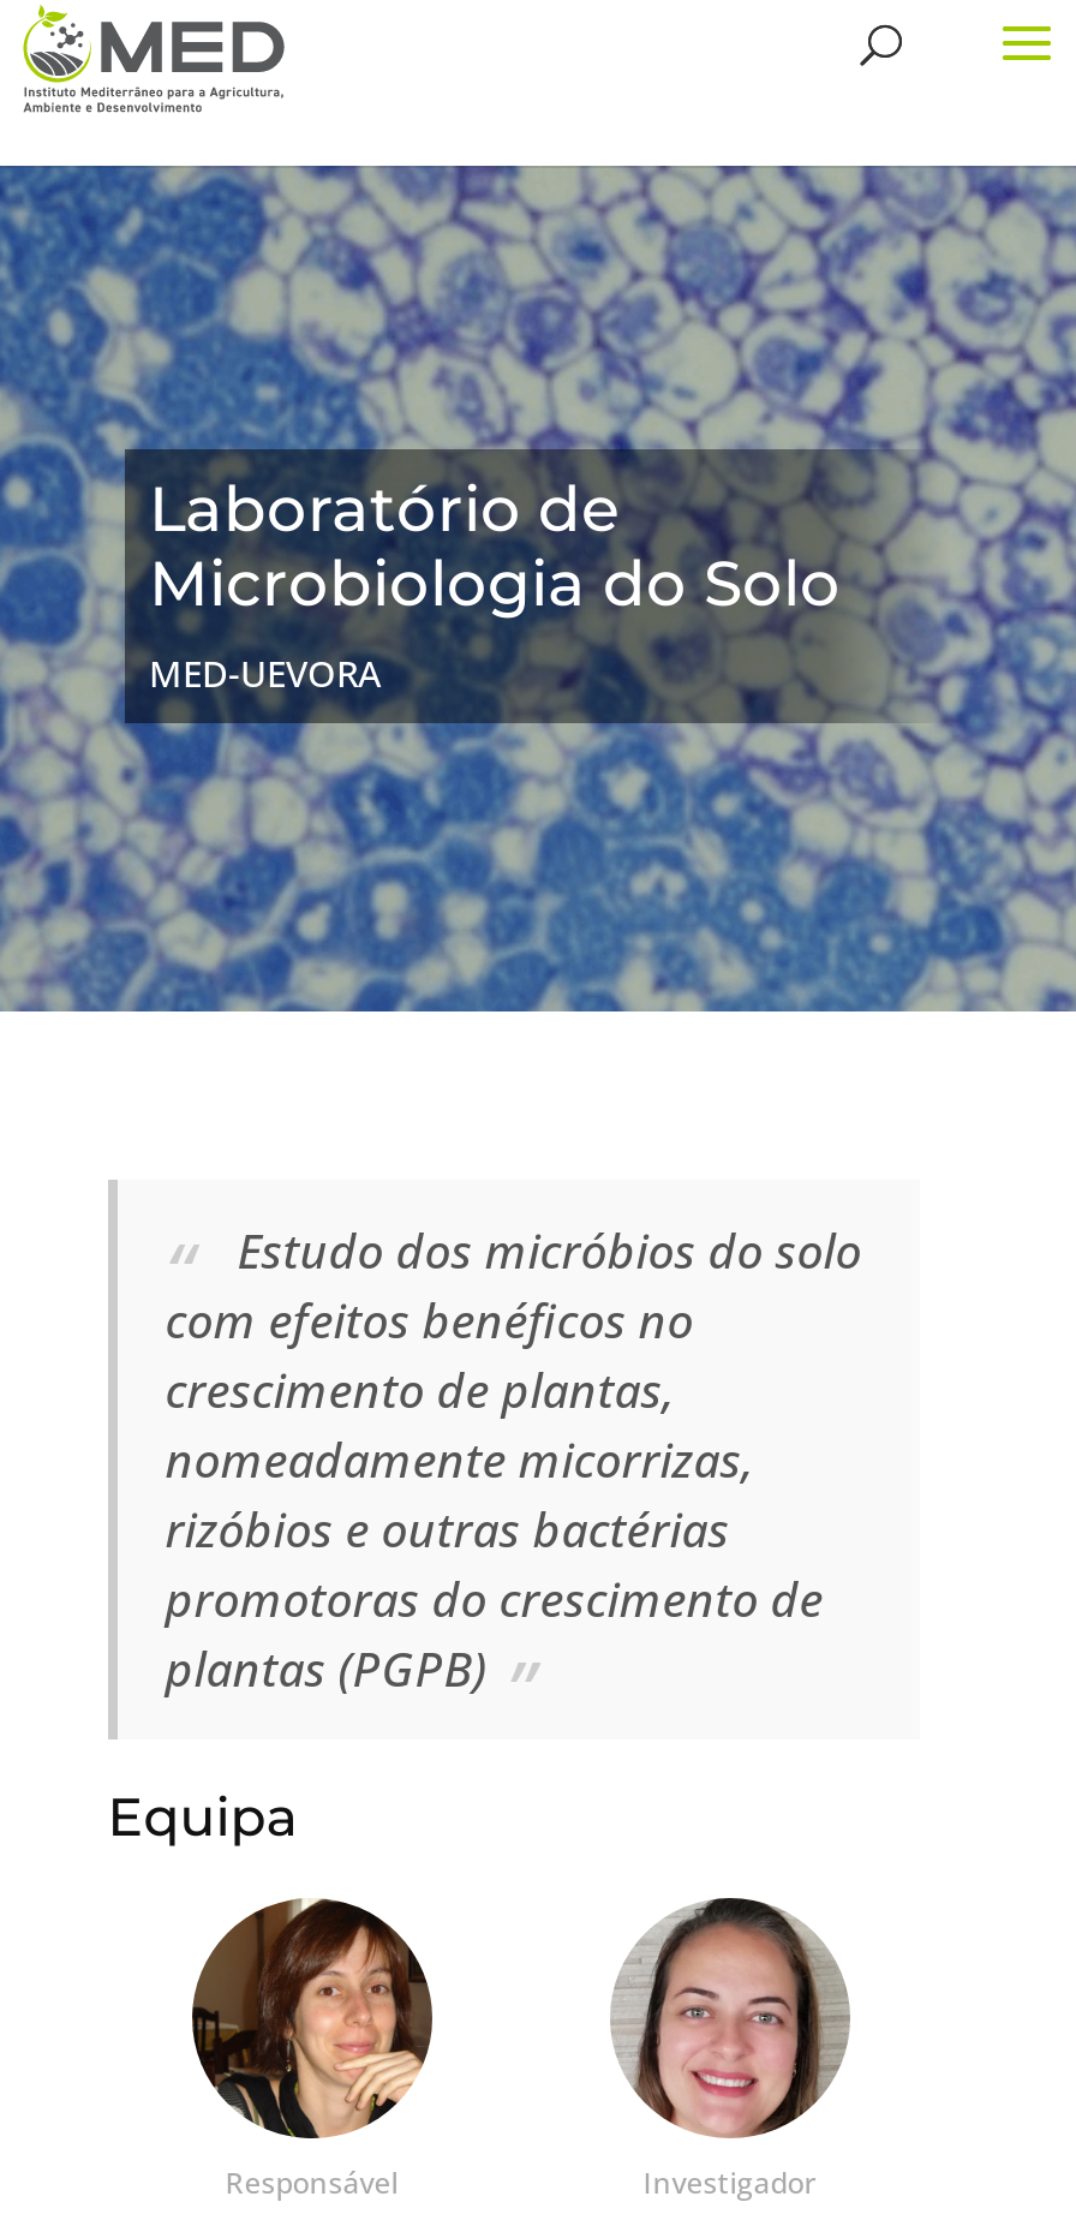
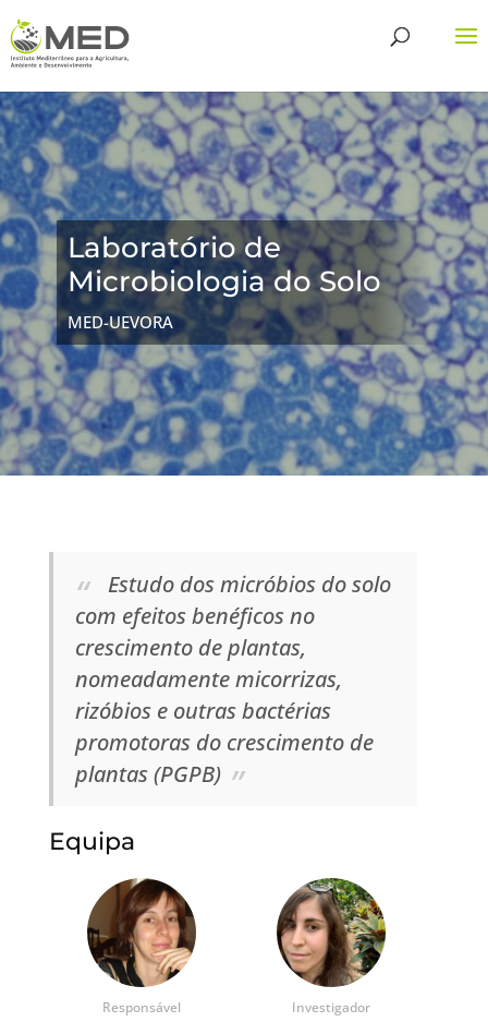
[612,1898,850,2138] [image] -> [277,878,387,988] [image]

